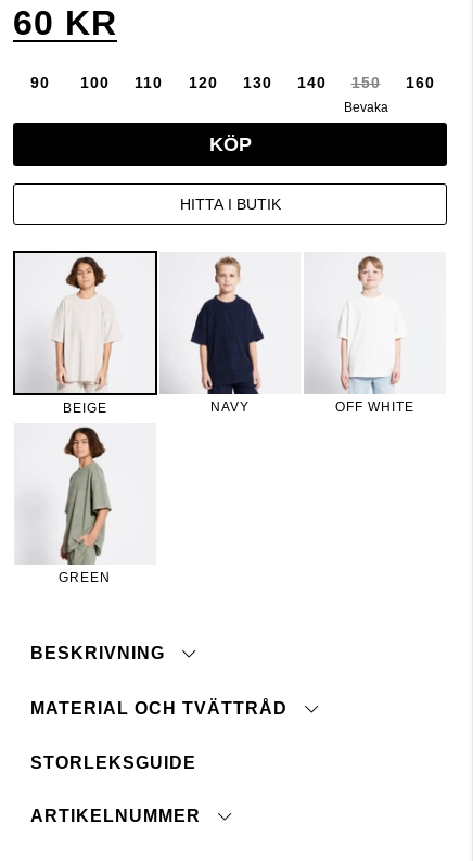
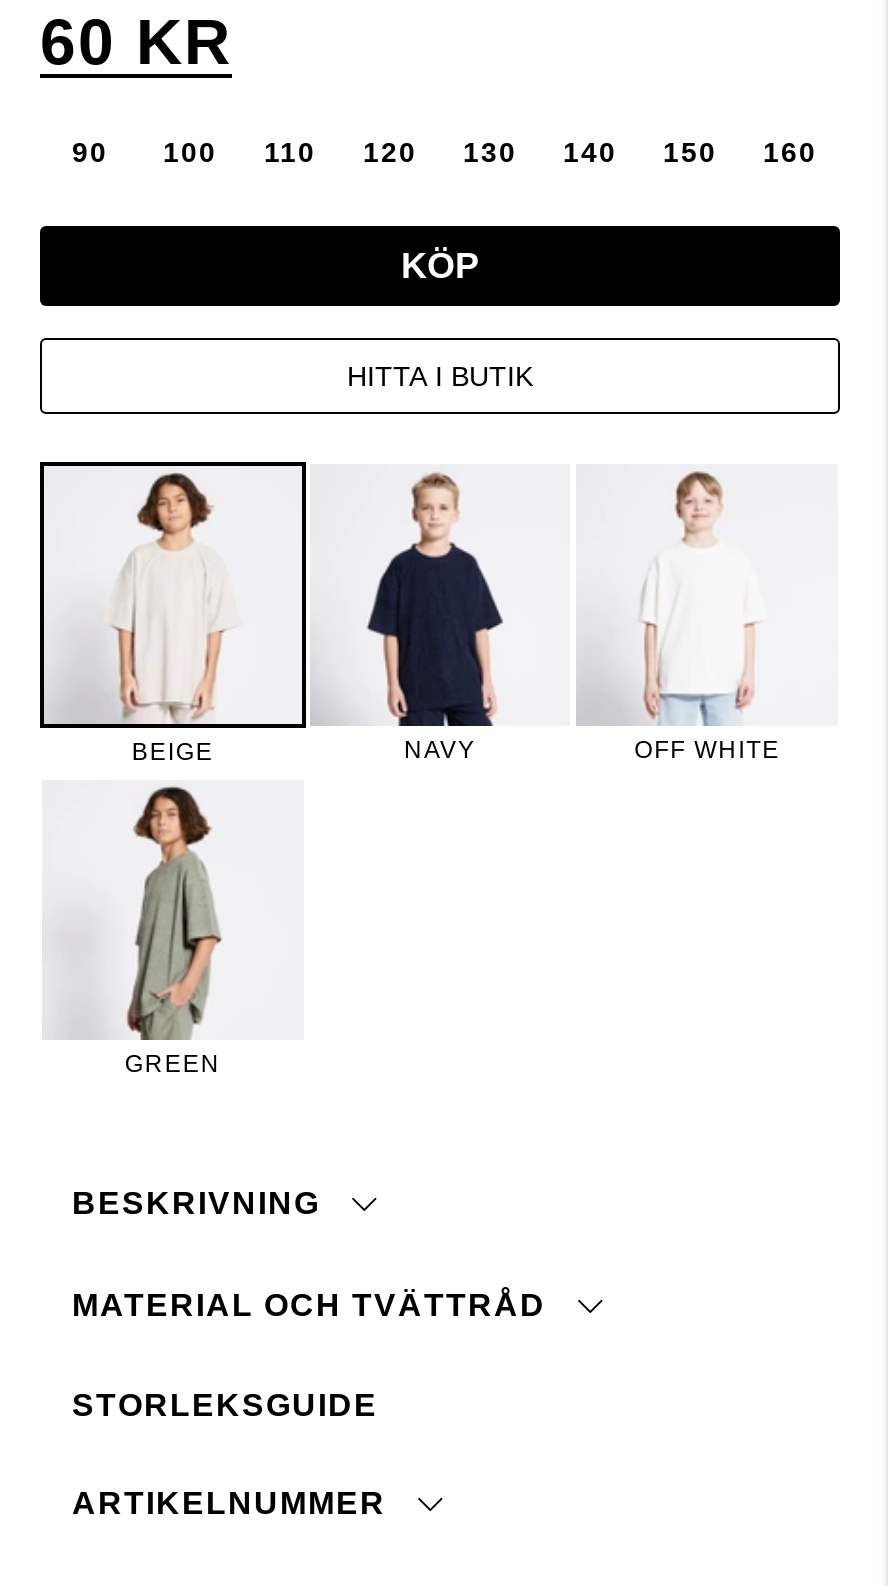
[343,100,388,115] Bevaka -> none

